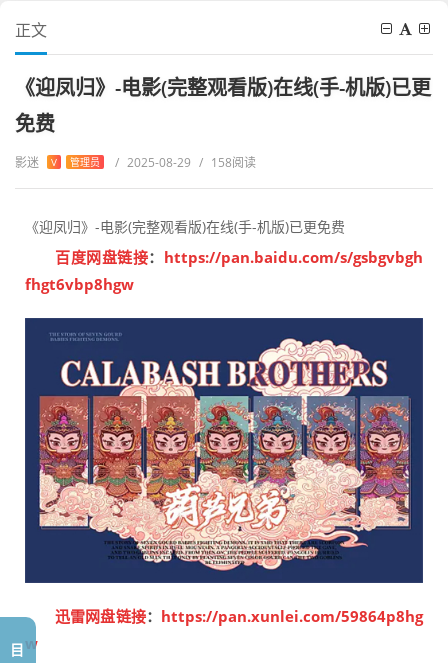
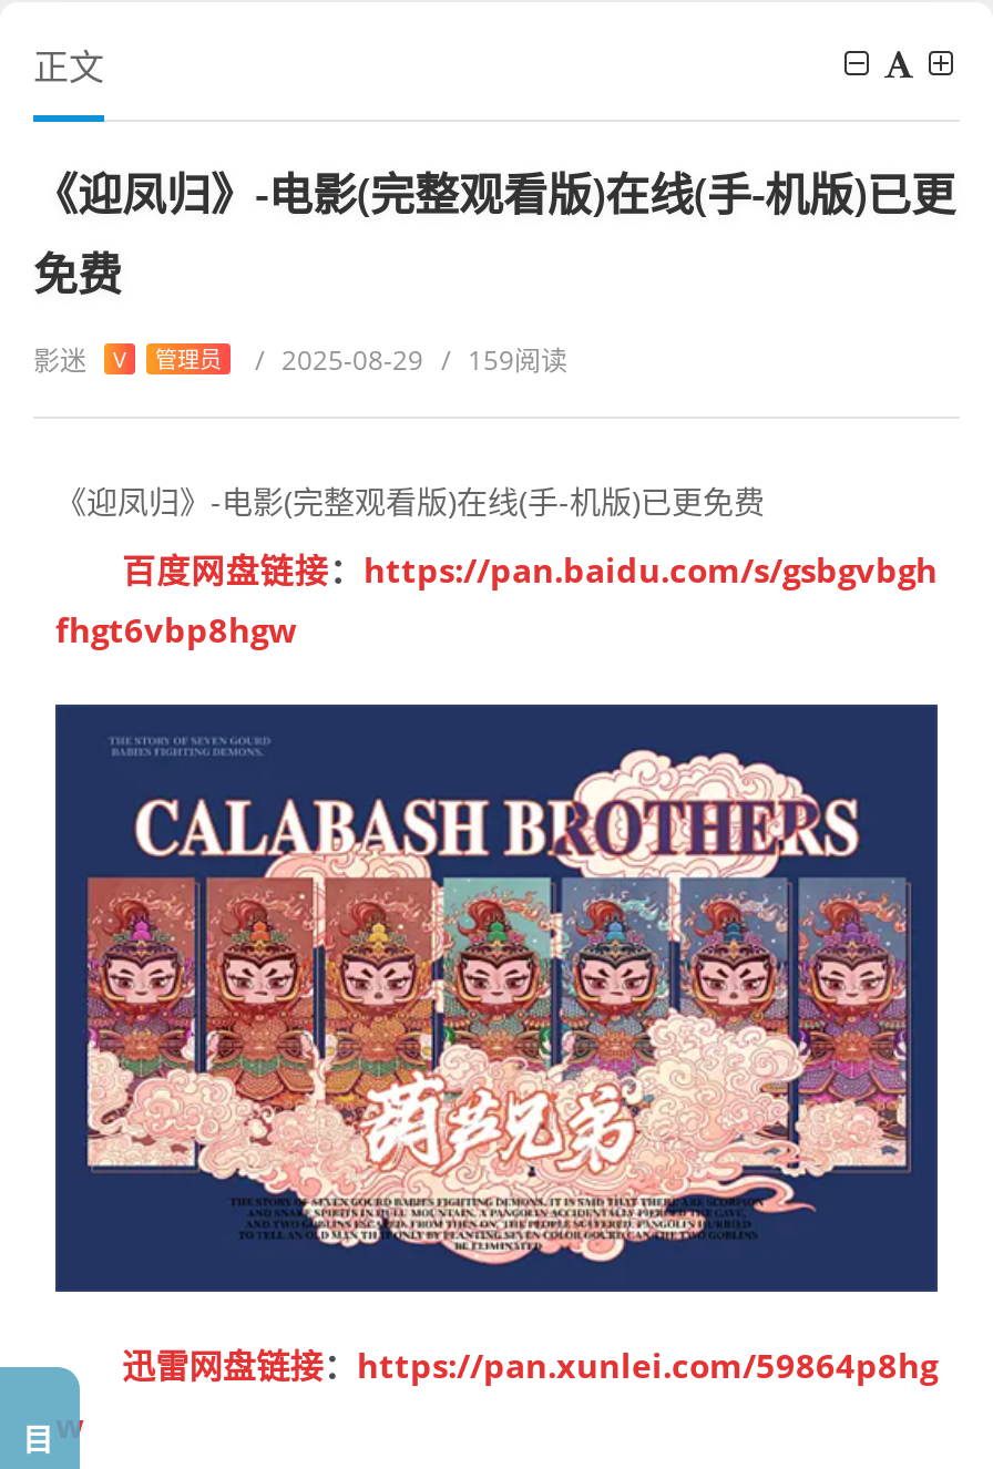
[15,154,256,171] 影迷 V 管理员 / 2025-08-29 / 158阅读 -> [33,341,567,379] 影迷 V 管理员 / 2025-08-29 / 159阅读

